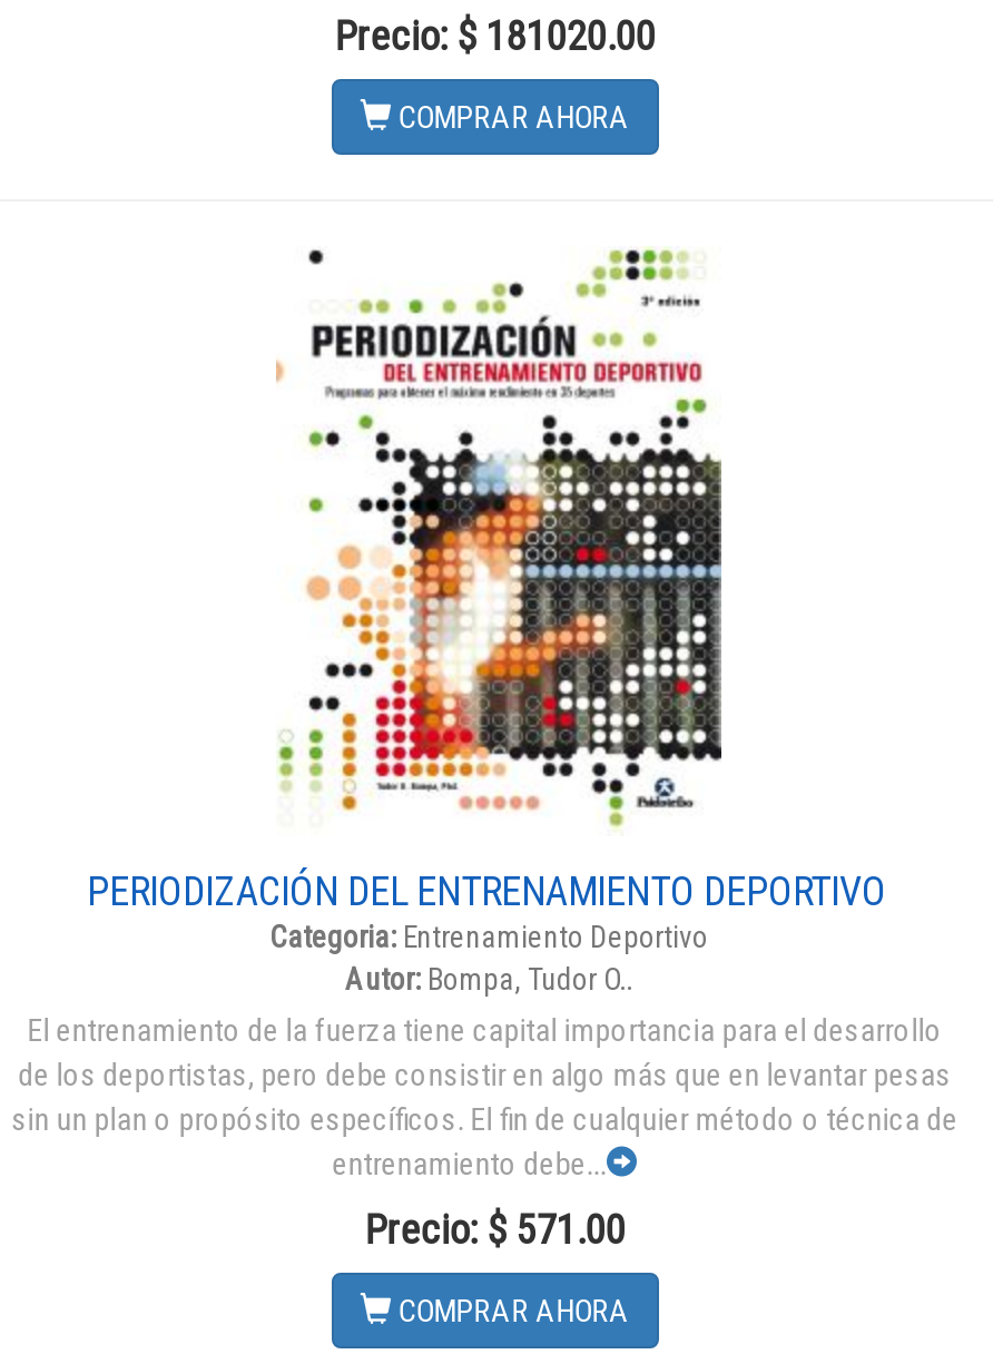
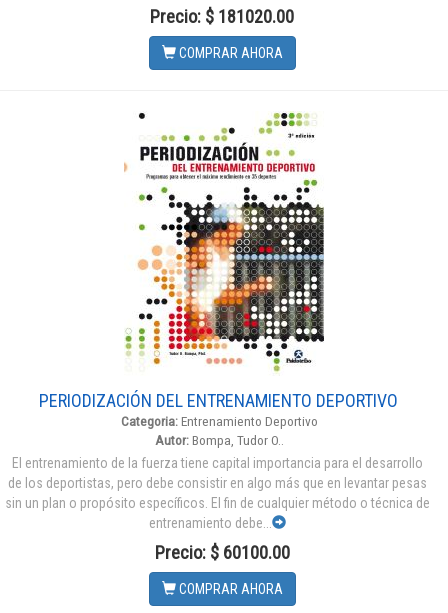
[365,1206,625,1253] Precio: $ 571.00 -> [155,542,290,563] Precio: $ 60100.00

